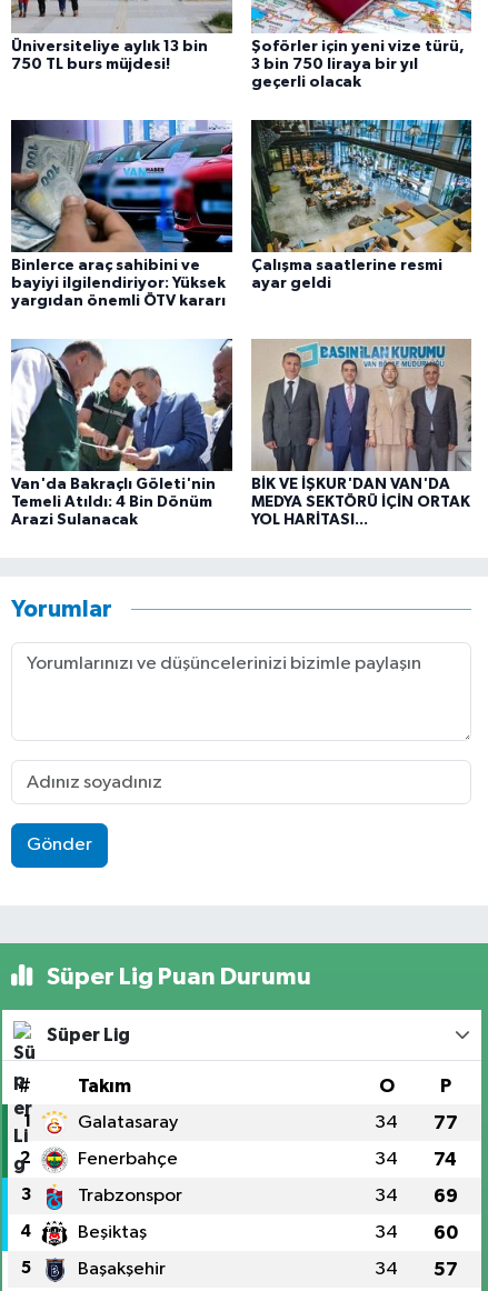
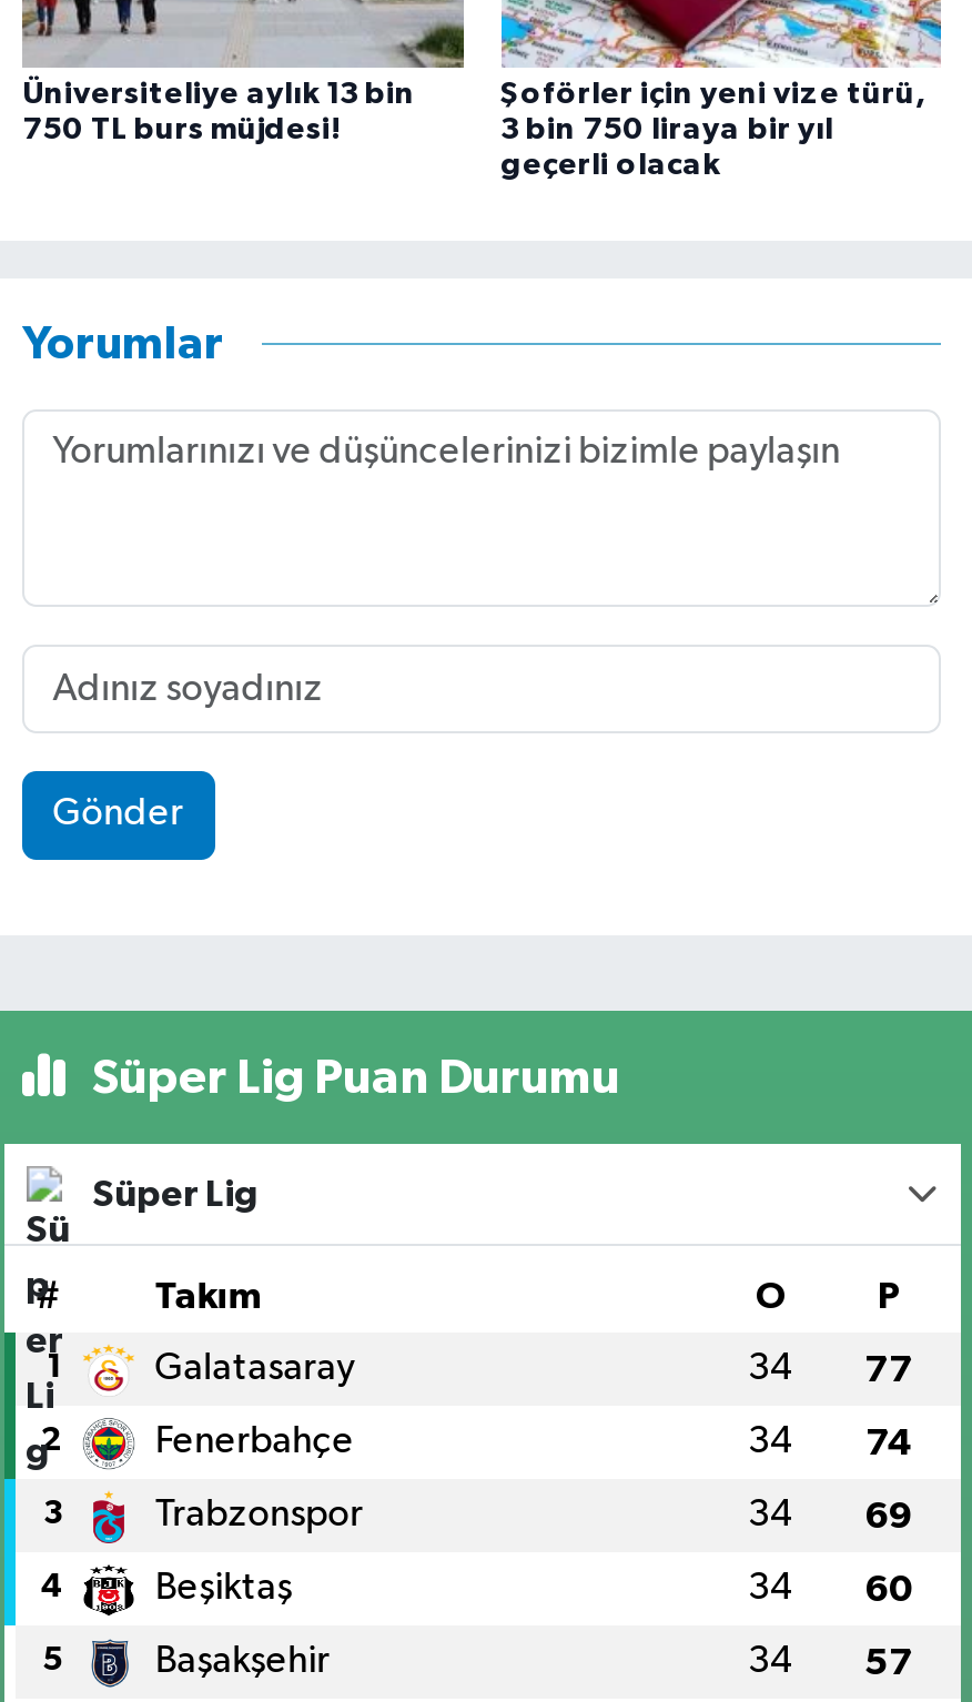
[11,119,233,309] [image] | Binlerce araç sahibini ve | bayiyi ilgilendiriyor: Yüksek | yargıdan önemli ÖTV kararı -> none
[250,119,471,291] [image] | Çalışma saatlerine resmi | ayar geldi -> none
[11,338,232,528] [image] | Van'da Bakraçlı Göleti'nin | Temeli Atıldı: 4 Bin Dönüm | Arazi Sulanacak -> none
[251,338,471,528] [image] | BİK VE İŞKUR'DAN VAN'DA | MEDYA SEKTÖRÜ İÇİN ORTAK | YOL HARİTASI... -> none

